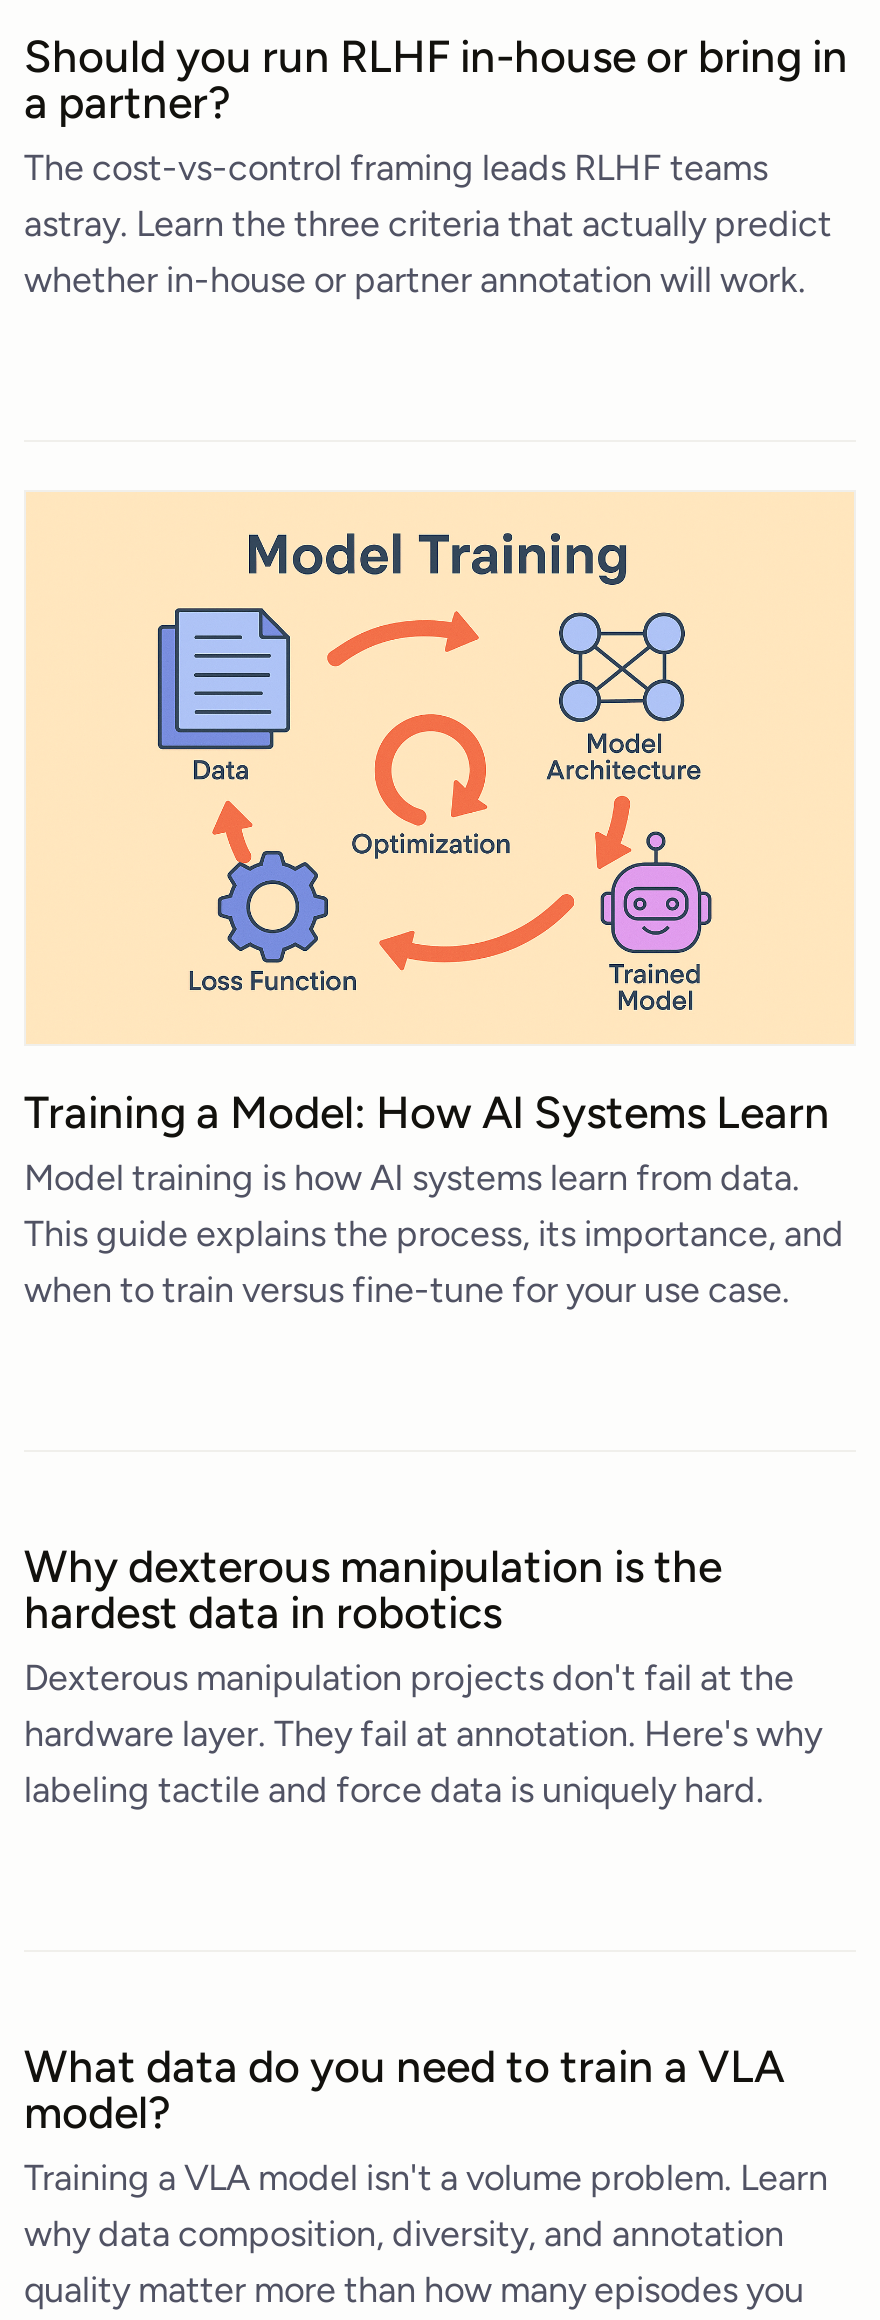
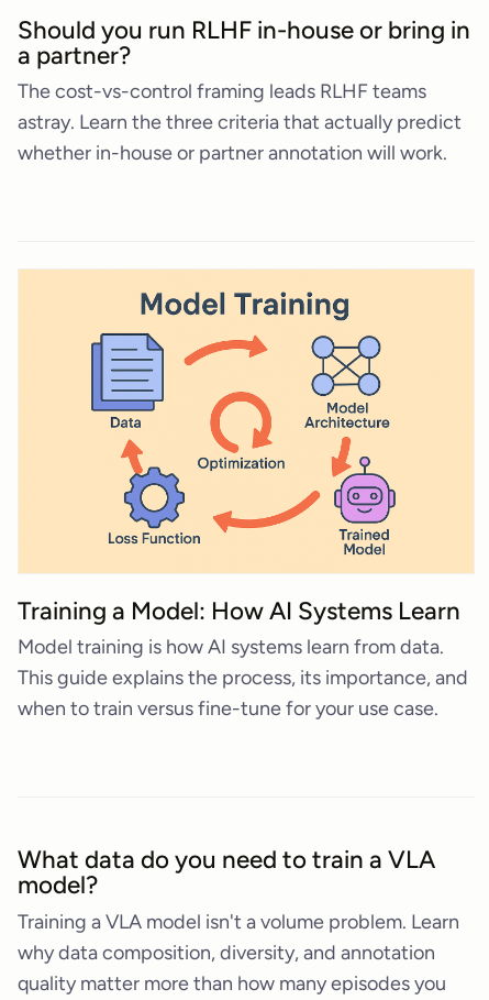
[24,1539,822,1811] Why dexterous manipulation is the | hardest data in robotics | Dexterous manipulation projects don't fail at the | hardware layer. They fail at annotation. Here's why | labeling tactile and force data is uniquely hard. -> none

